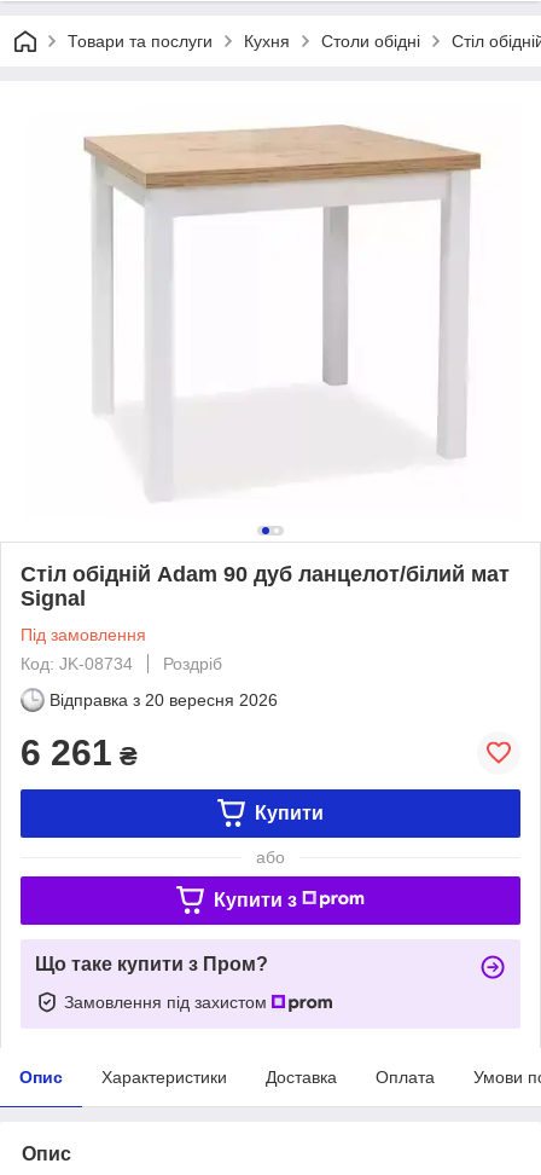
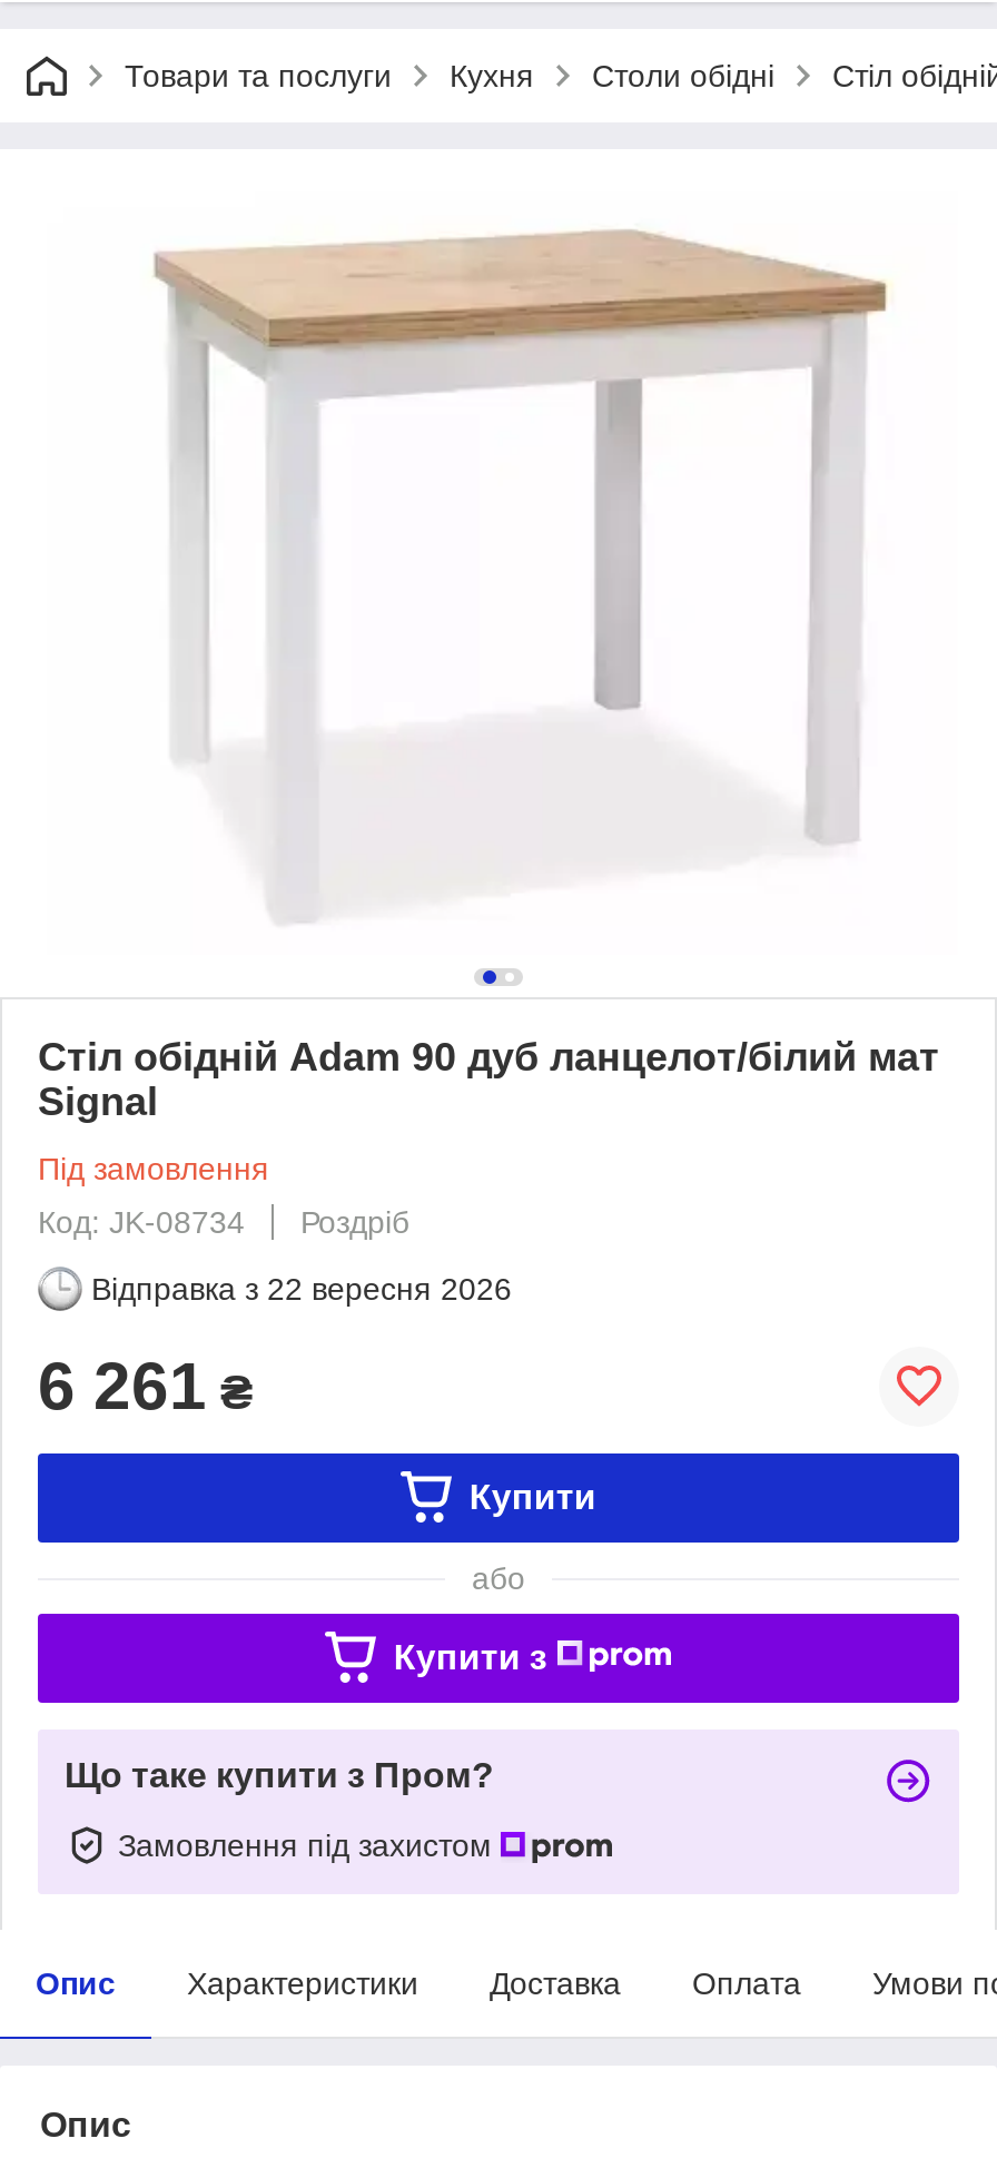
[50,690,278,709] Відправка з 20 вересня 2026 -> [91,1271,512,1306] Відправка з 22 вересня 2026

